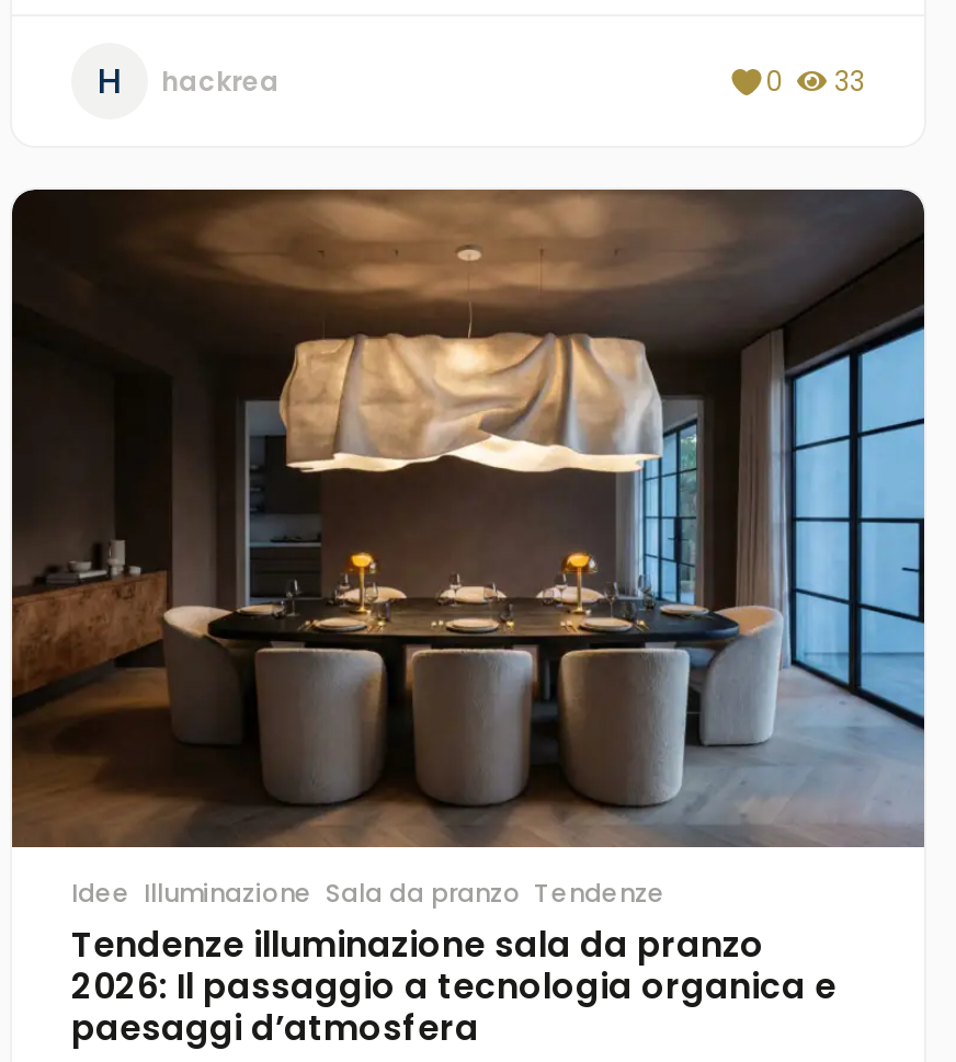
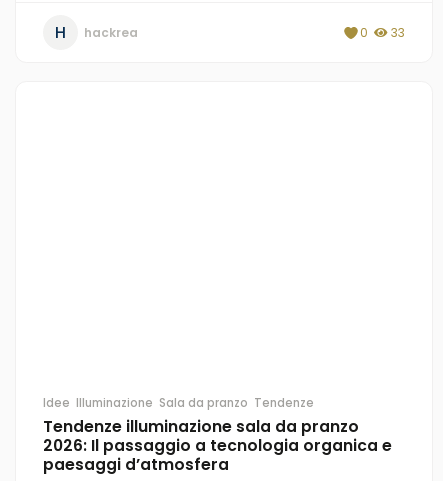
[10,187,926,849] [image] -> none

